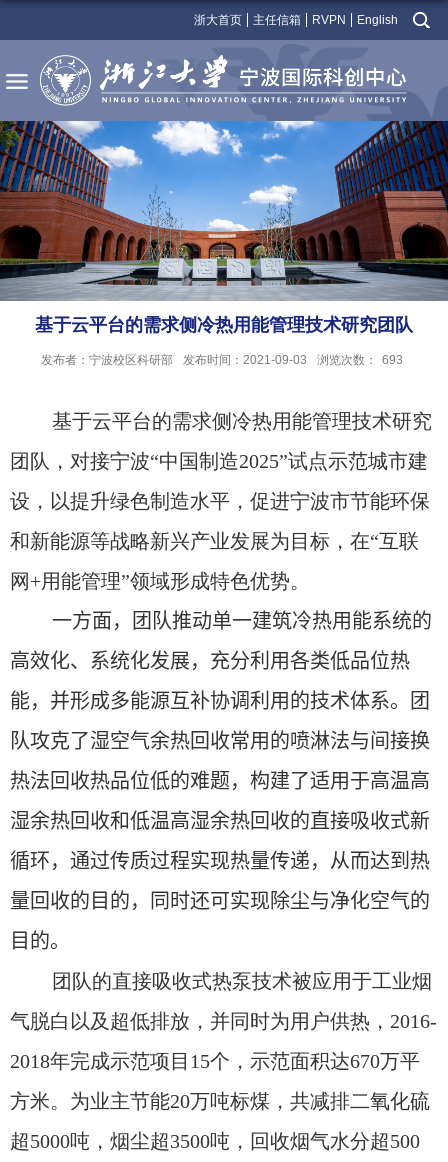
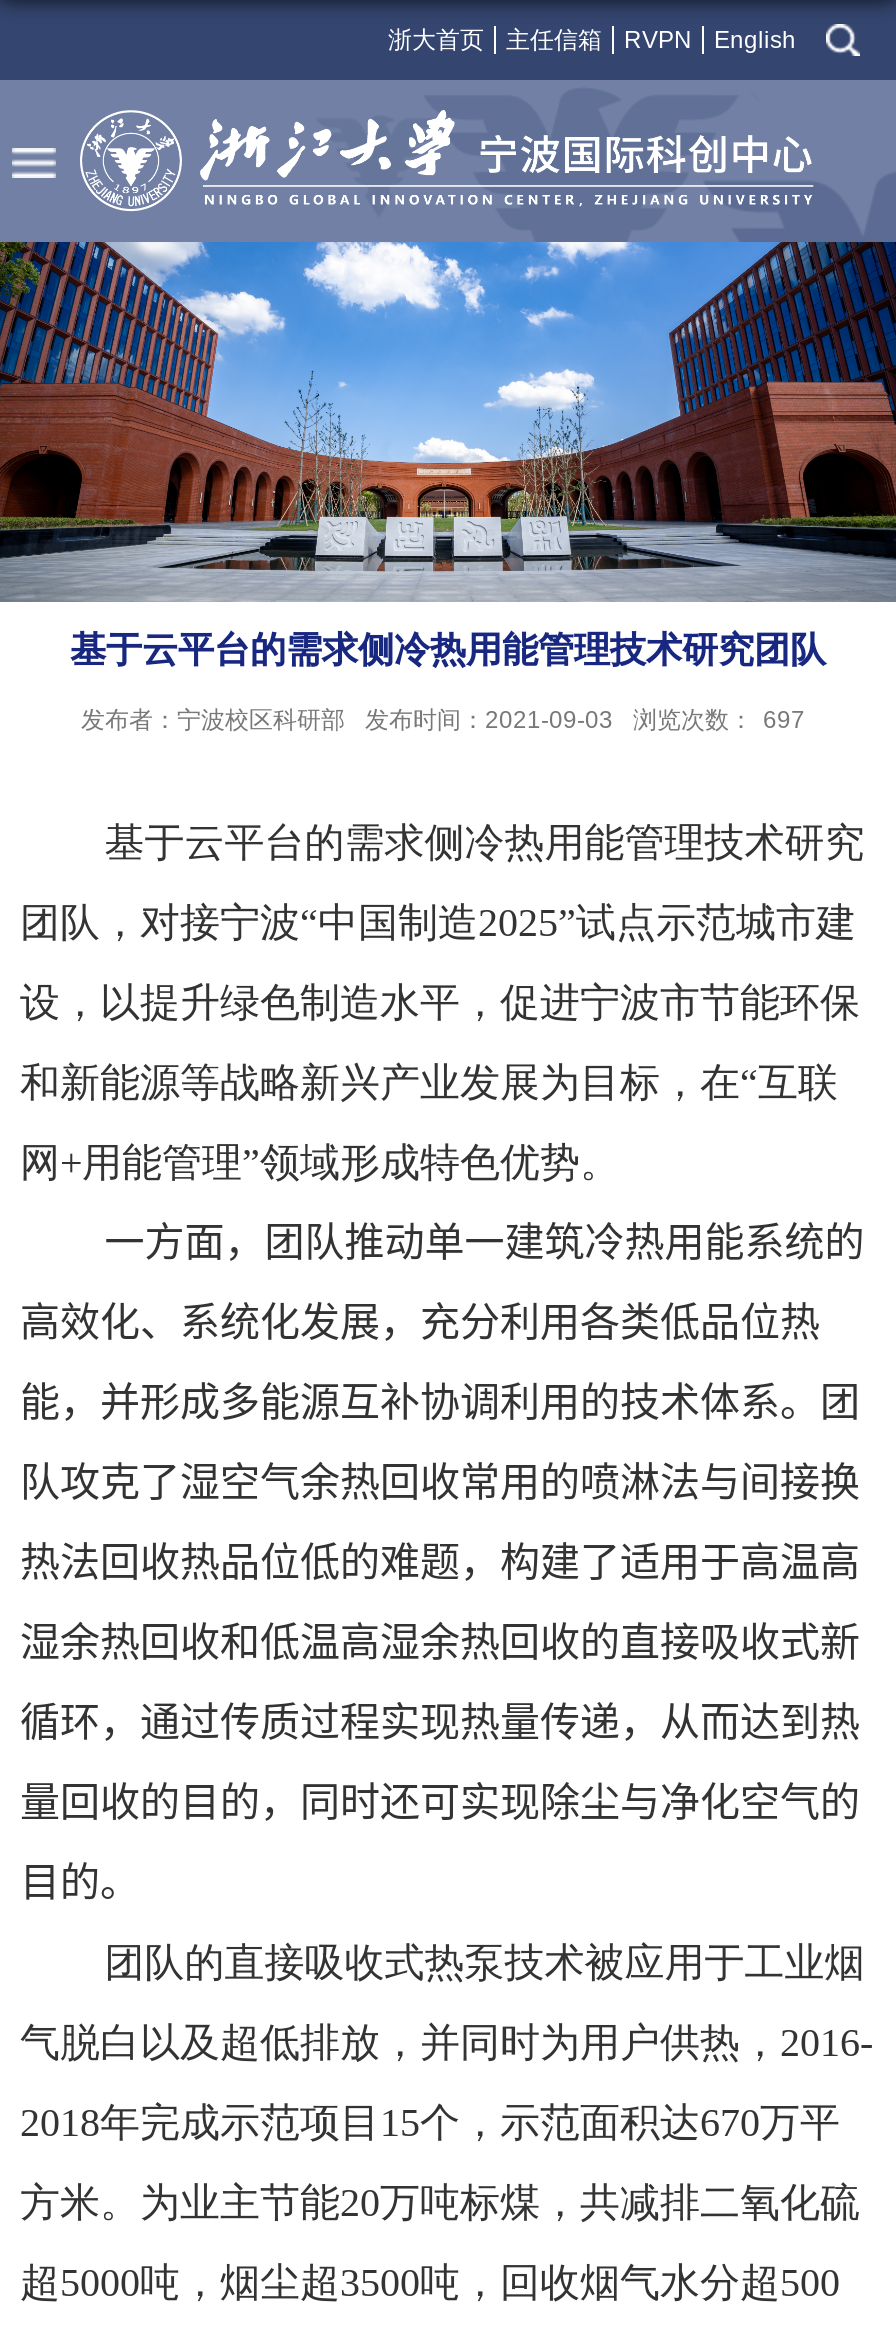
[40,353,402,367] 发布者：宁波校区科研部 发布时间：2021-09-03 浏览次数： 693 -> [81,707,805,735] 发布者：宁波校区科研部 发布时间：2021-09-03 浏览次数： 697

